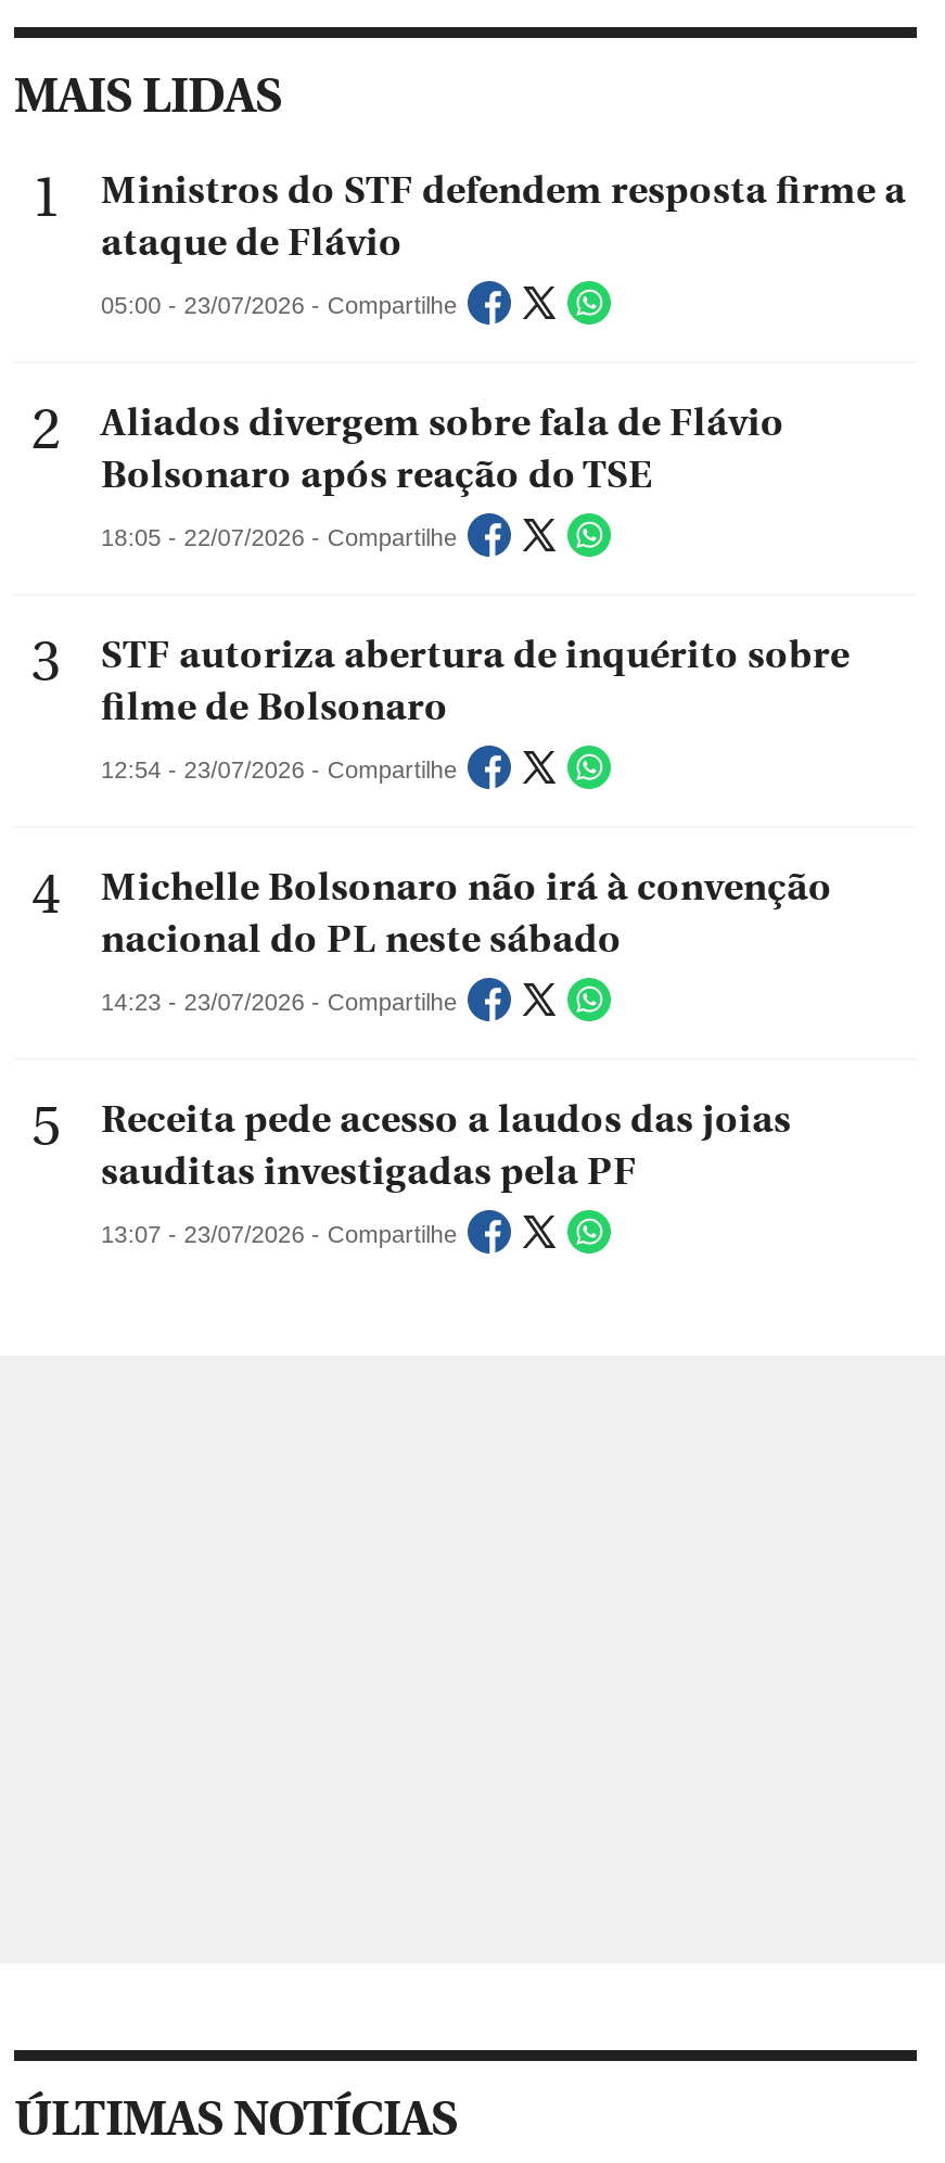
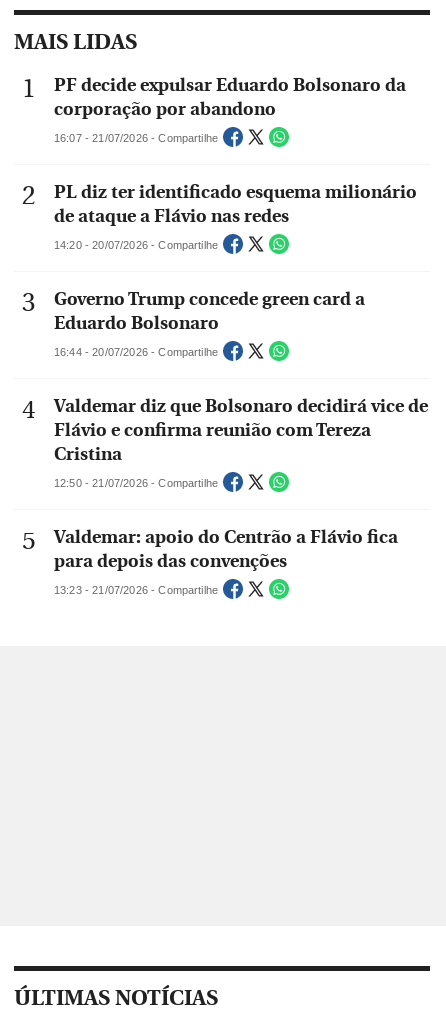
[101,169,906,266] Ministros do STF defendem resposta firme a | ataque de Flávio -> [54,75,406,120] PF decide expulsar Eduardo Bolsonaro da | corporação por abandono
[101,291,457,317] 05:00 - 23/07/2026 - Compartilhe -> [54,132,218,144] 16:07 - 21/07/2026 - Compartilhe
[101,401,784,499] Aliados divergem sobre fala de Flávio | Bolsonaro após reação do TSE -> [54,182,417,227] PL diz ter identificado esquema milionário | de ataque a Flávio nas redes
[101,524,457,550] 18:05 - 22/07/2026 - Compartilhe -> [54,239,218,251] 14:20 - 20/07/2026 - Compartilhe
[101,633,850,731] STF autoriza abertura de inquérito sobre | filme de Bolsonaro -> [54,289,365,334] Governo Trump concede green card a | Eduardo Bolsonaro
[101,756,457,782] 12:54 - 23/07/2026 - Compartilhe -> [54,346,218,358] 16:44 - 20/07/2026 - Compartilhe
[101,865,832,963] Michelle Bolsonaro não irá à convenção | nacional do PL neste sábado -> [54,396,428,465] Valdemar diz que Bolsonaro decidirá vice de | Flávio e confirma reunião com Tereza | Cristina
[101,988,457,1014] 14:23 - 23/07/2026 - Compartilhe -> [54,477,218,489] 12:50 - 21/07/2026 - Compartilhe
[101,1098,791,1195] Receita pede acesso a laudos das joias | sauditas investigadas pela PF -> [54,527,398,572] Valdemar: apoio do Centrão a Flávio fica | para depois das convenções
[101,1220,457,1246] 13:07 - 23/07/2026 - Compartilhe -> [54,584,218,596] 13:23 - 21/07/2026 - Compartilhe

